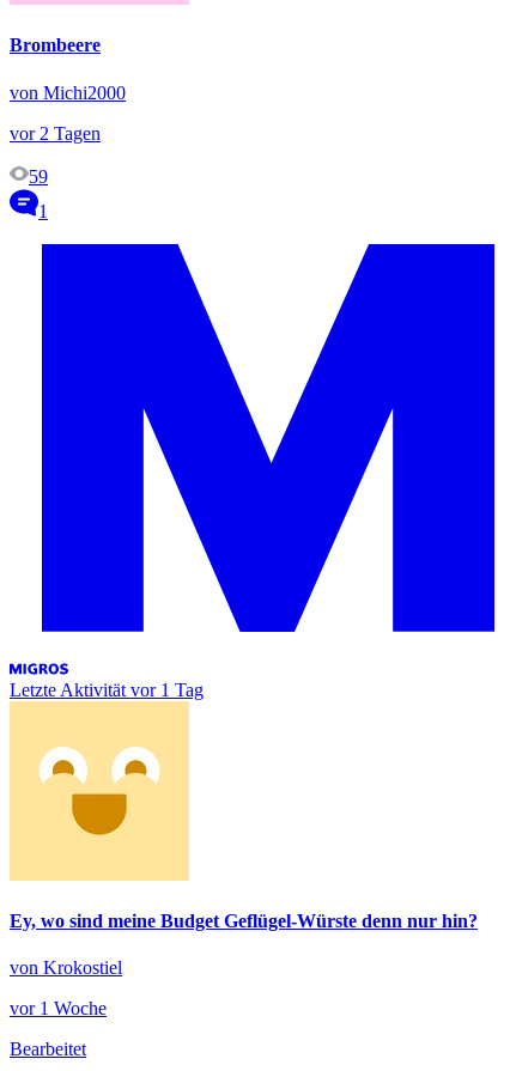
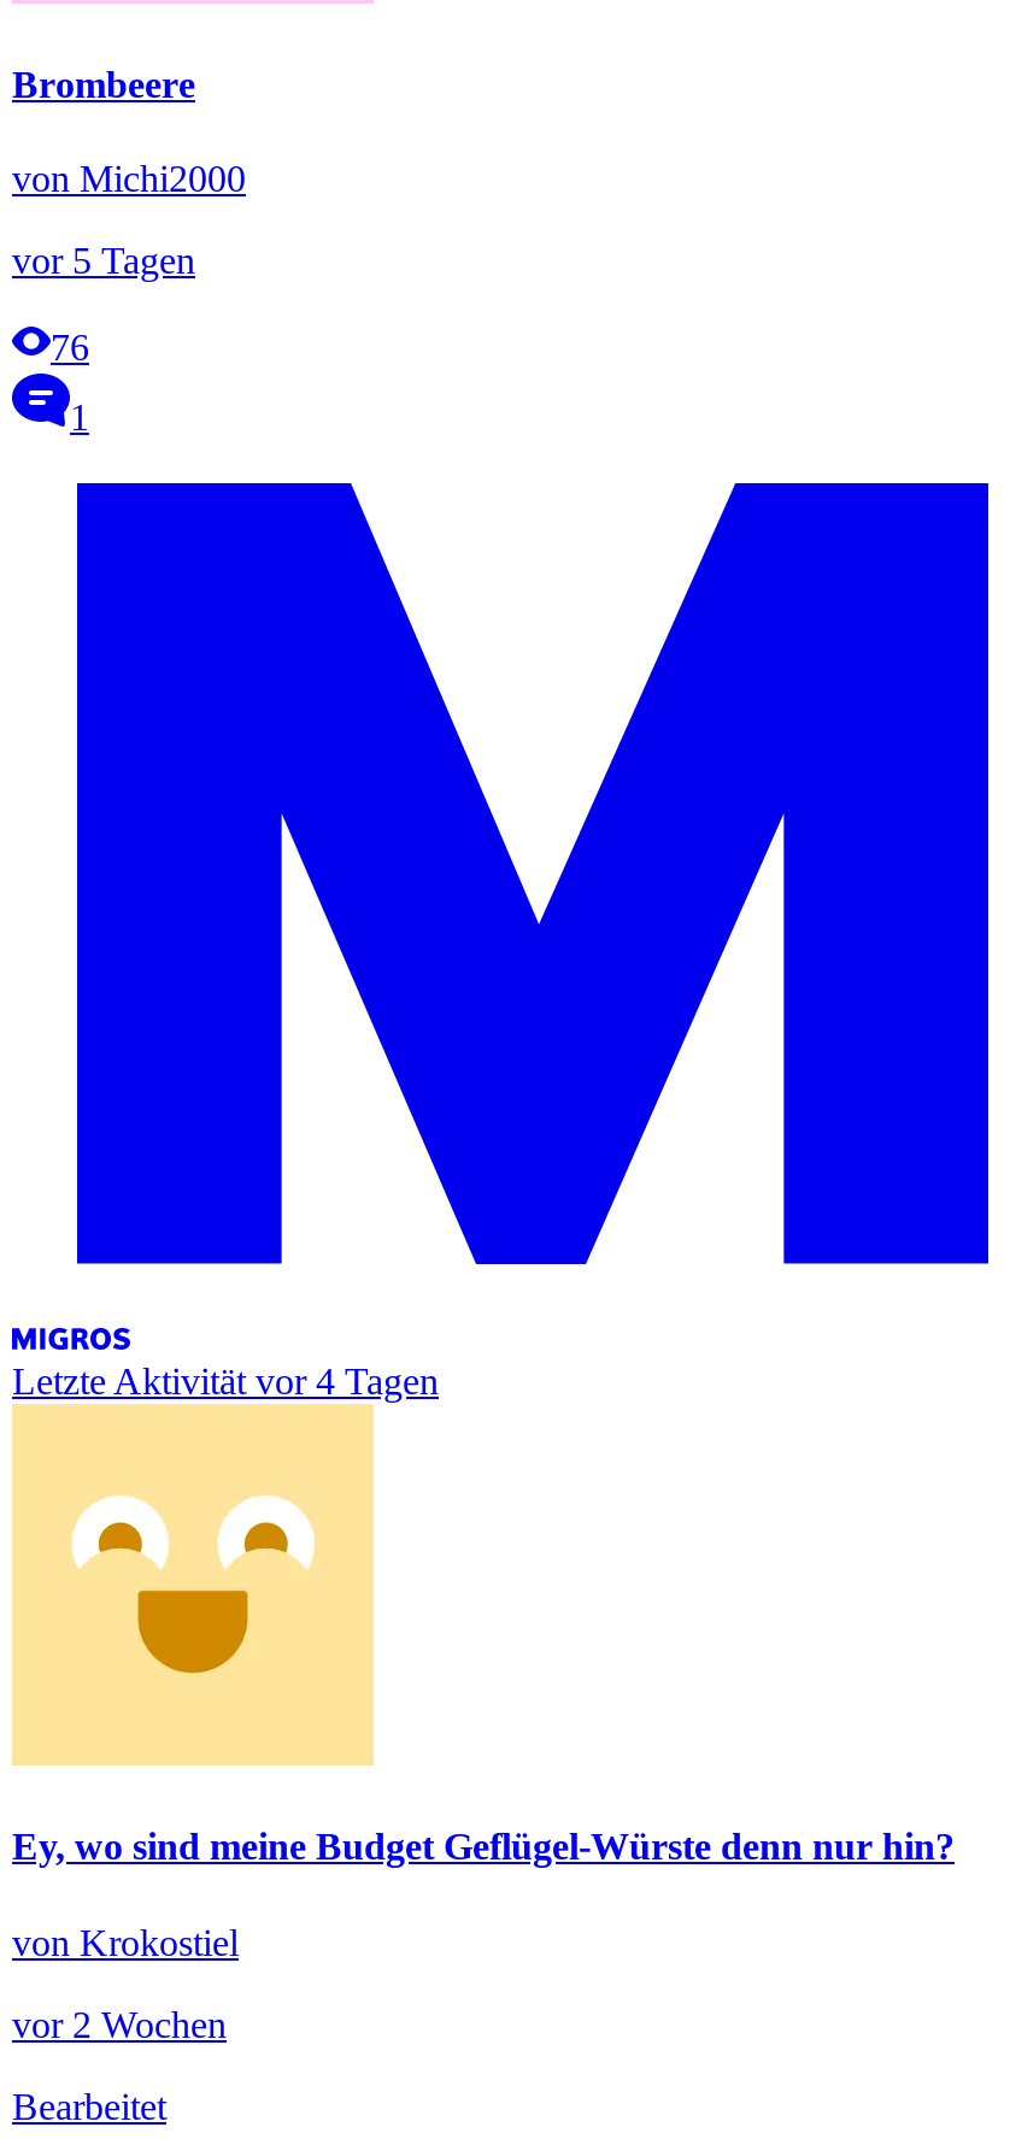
[10,123,101,143] vor 2 Tagen -> [12,240,195,281] vor 5 Tagen
[29,166,48,186] 59 -> [51,327,89,368] 76
[10,679,204,700] Letzte Aktivität vor 1 Tag -> [12,1361,439,1402] Letzte Aktivität vor 4 Tagen
[10,998,107,1019] vor 1 Woche -> [12,2003,227,2044] vor 2 Wochen

